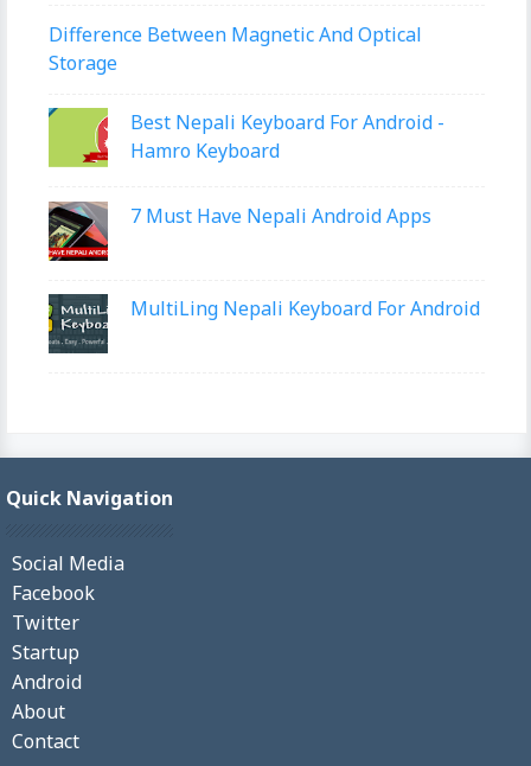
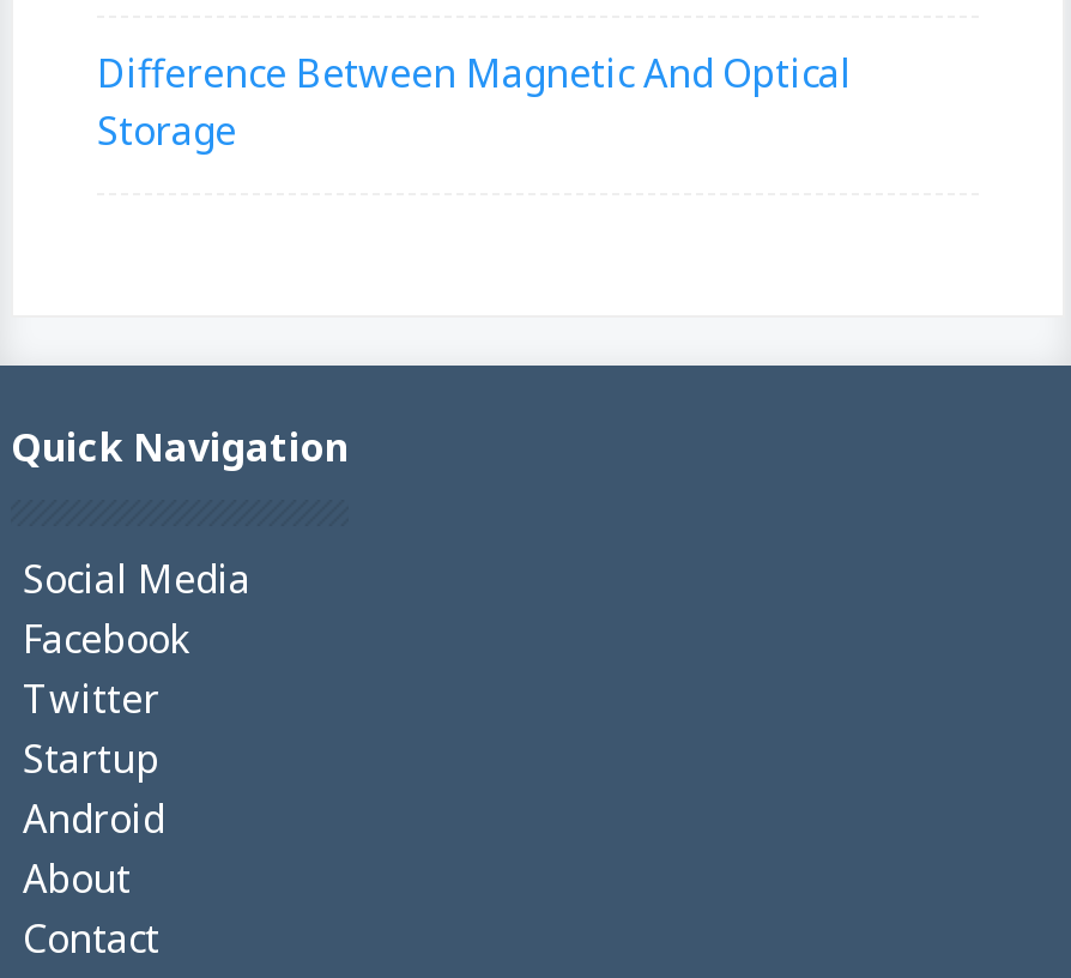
[47,107,445,228] [image] | Best Nepali Keyboard For Android - | Hamro Keyboard | 7 Must Have Nepali Android Apps -> none
[47,200,109,262] [image] -> none
[47,293,481,355] [image] | MultiLing Nepali Keyboard For Android -> none

